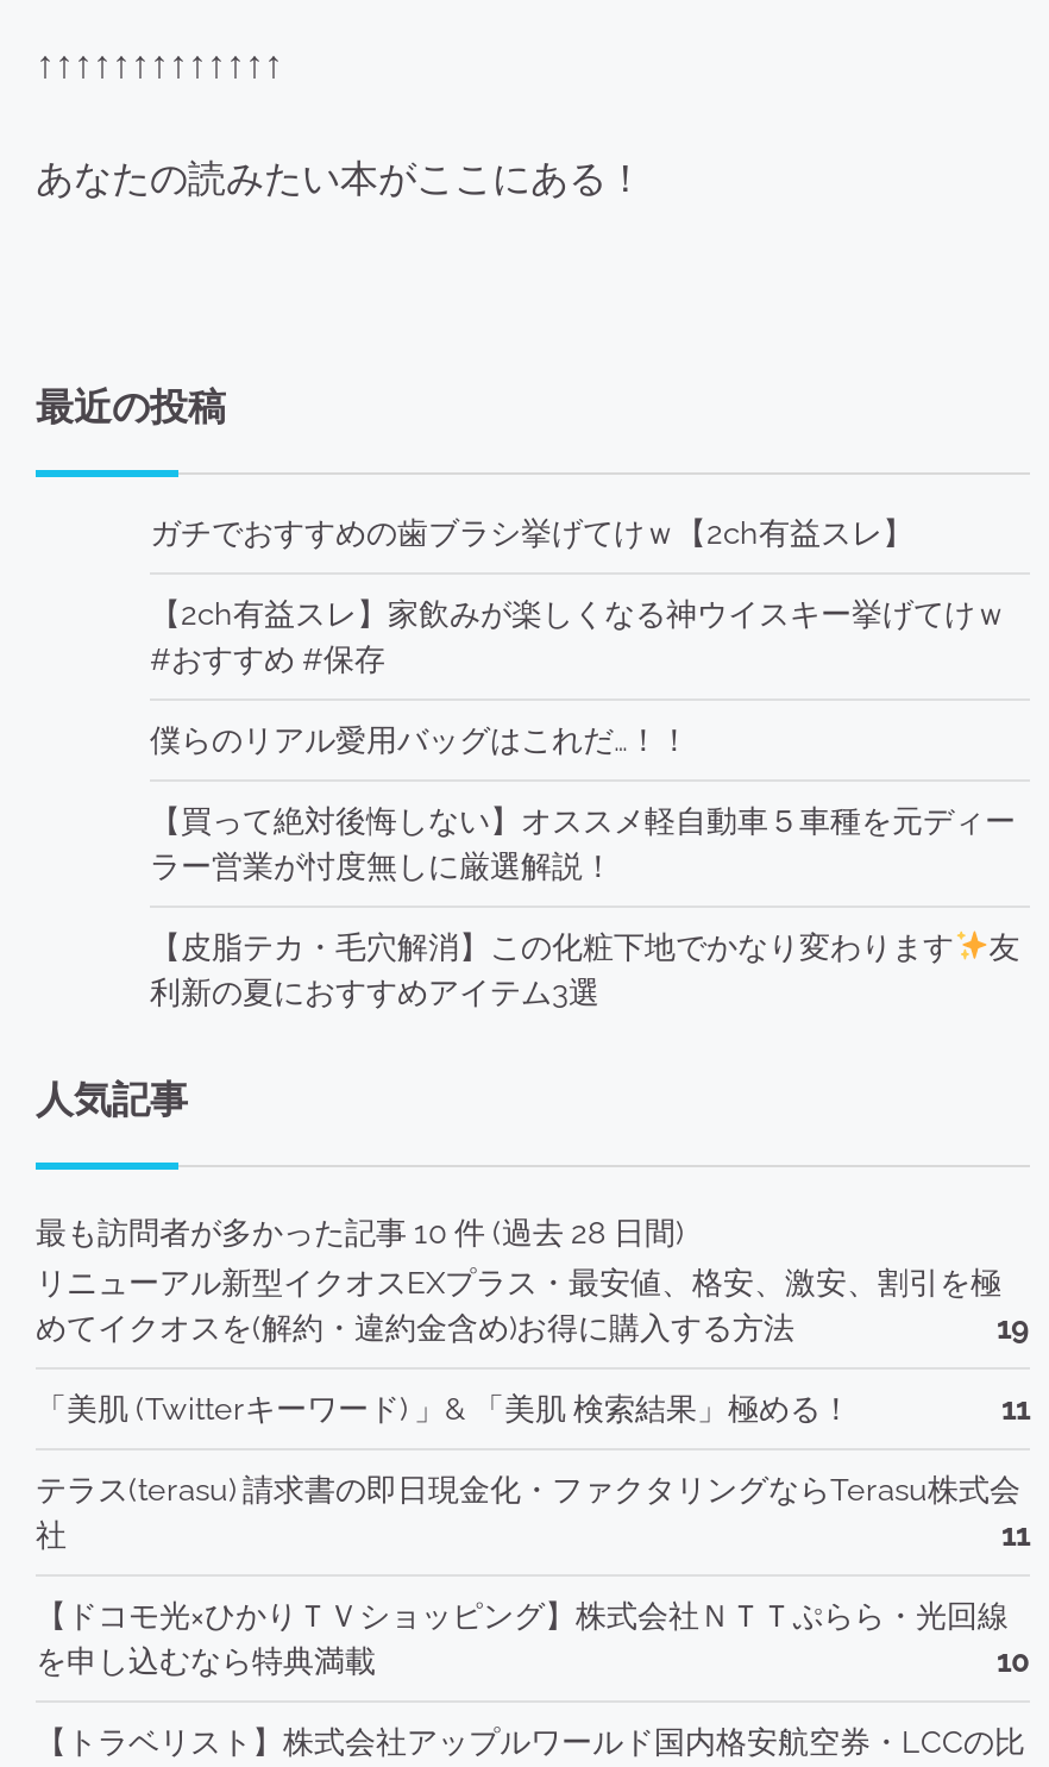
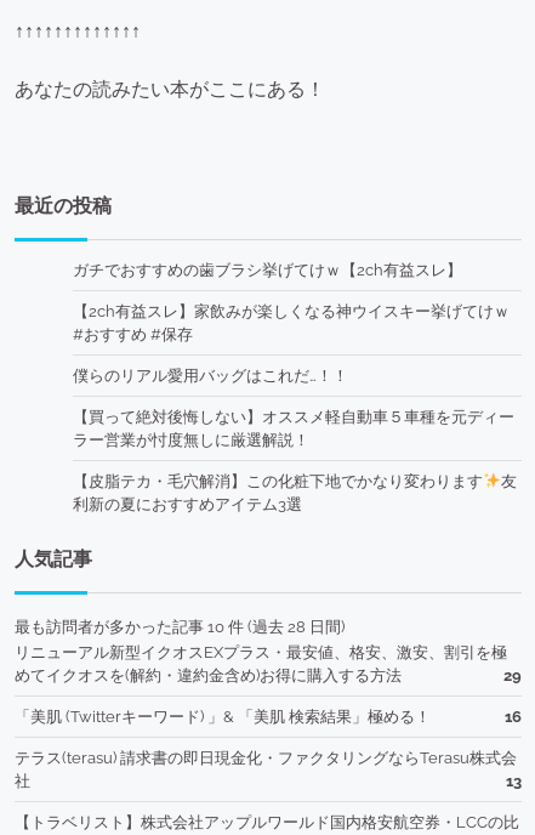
[997,1309,1030,1345] 19 -> [503,666,522,684] 29
[1001,1390,1030,1425] 11 -> [505,707,522,725] 16
[36,1516,1030,1678] 11 | 【ドコモ光×ひかりＴＶショッピング】株式会社ＮＴＴぷらら・光回線 | を申し込むなら特典満載 | 10 -> [506,771,522,789] 13

